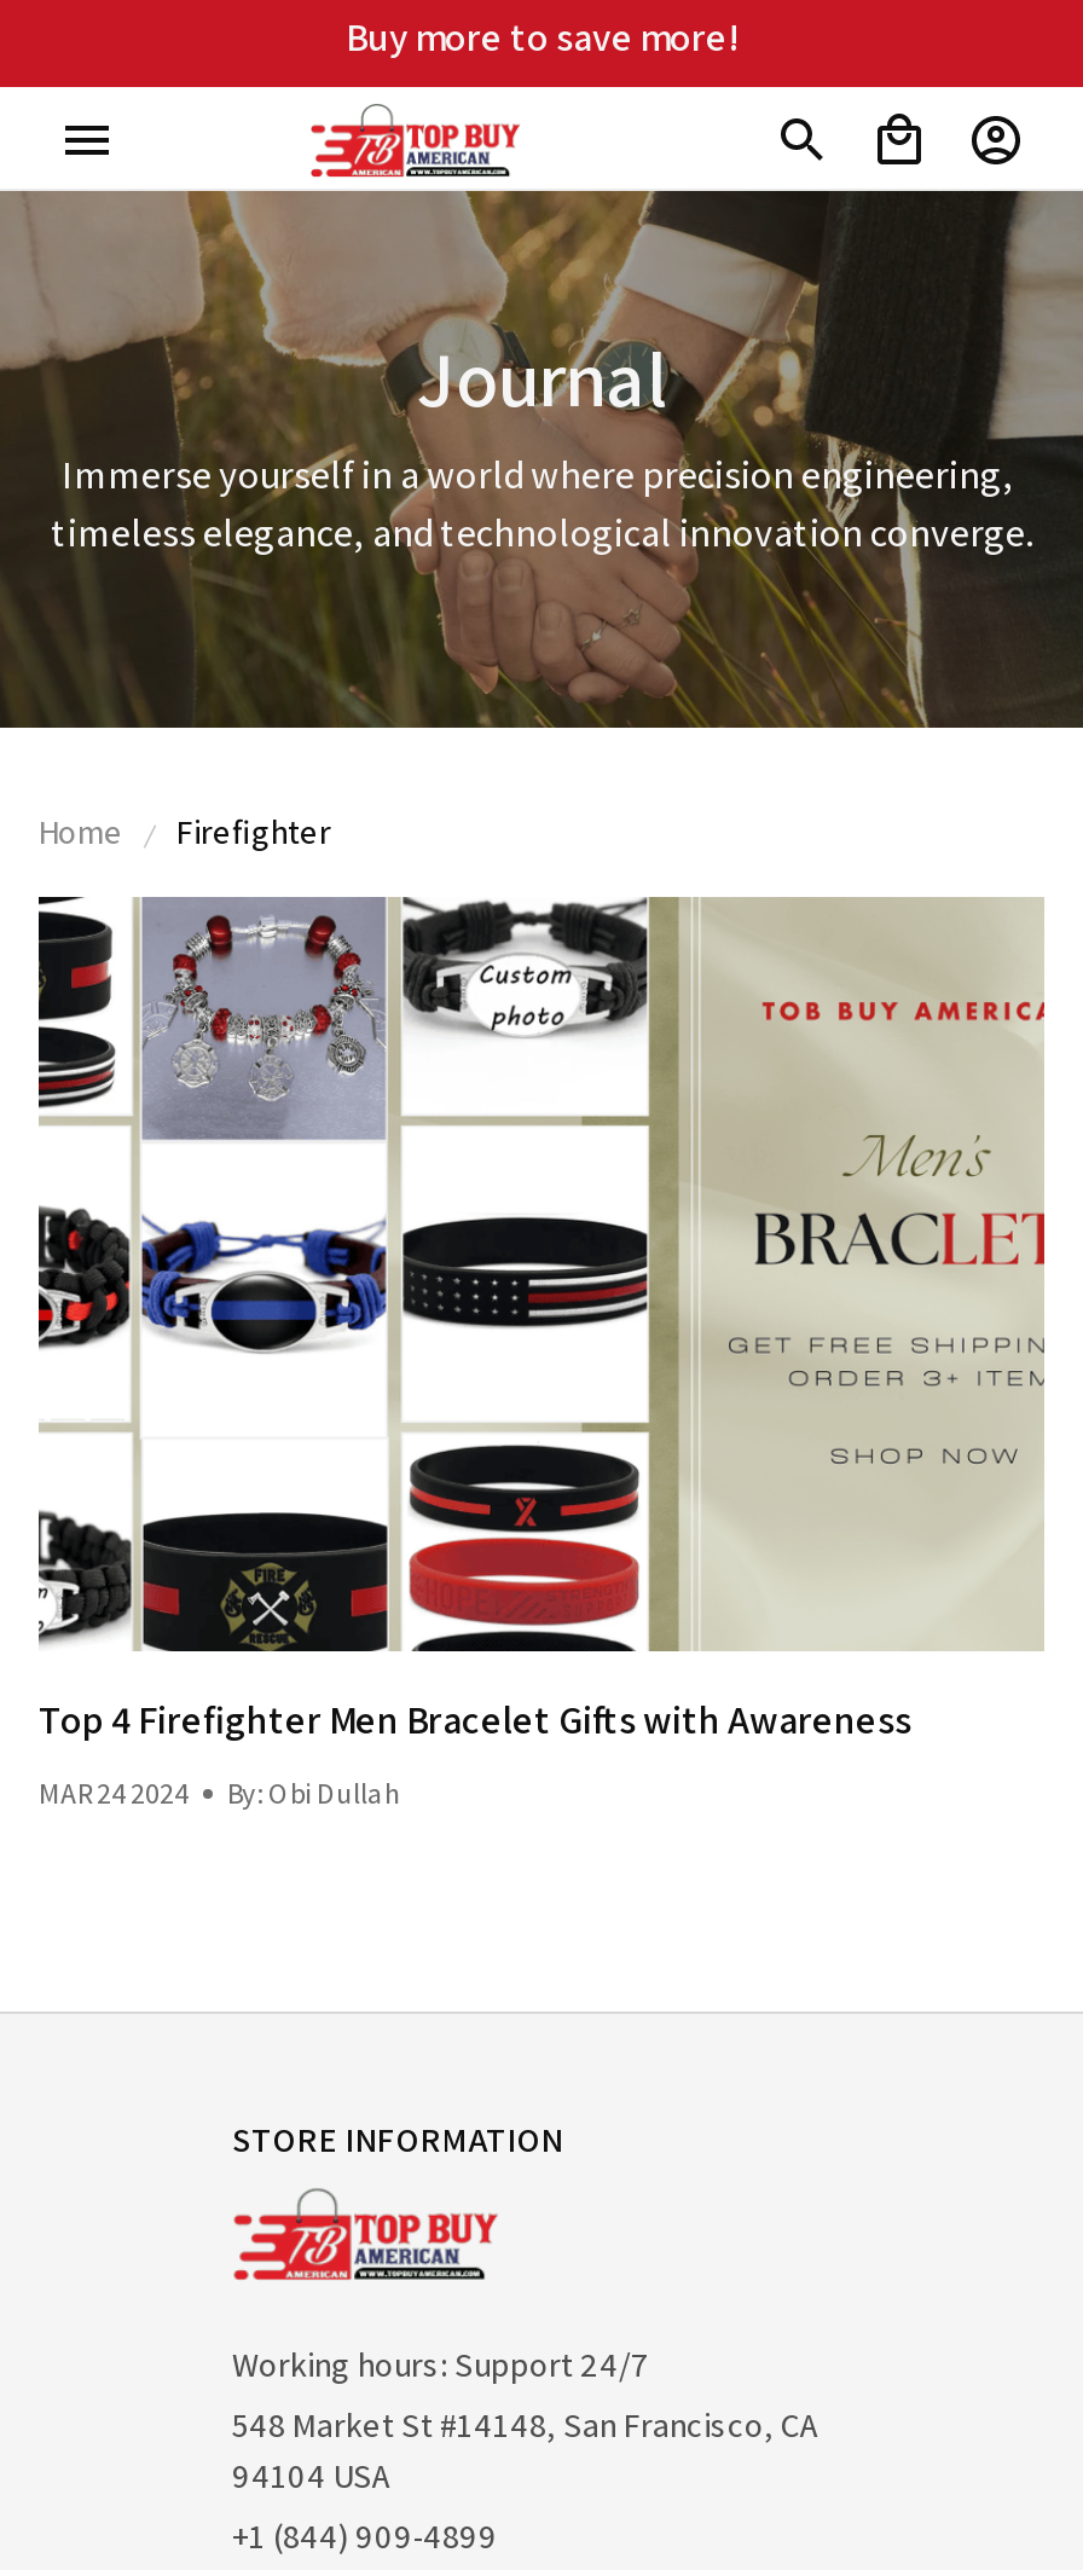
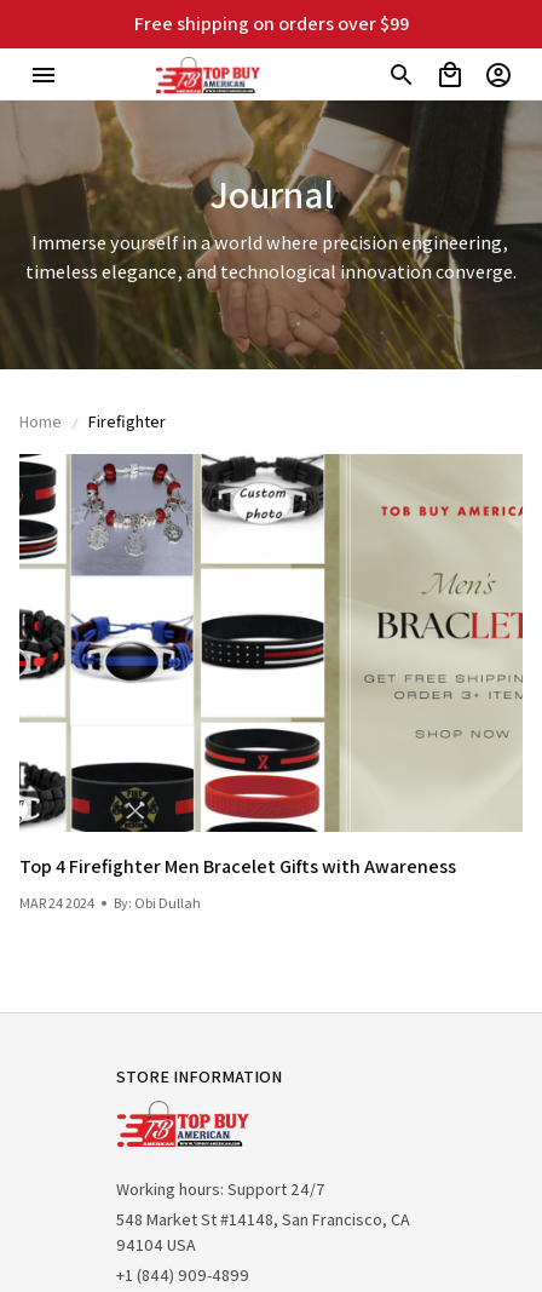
[346,12,737,63] Buy more to save more! -> [134,11,408,36] Free shipping on orders over $99

